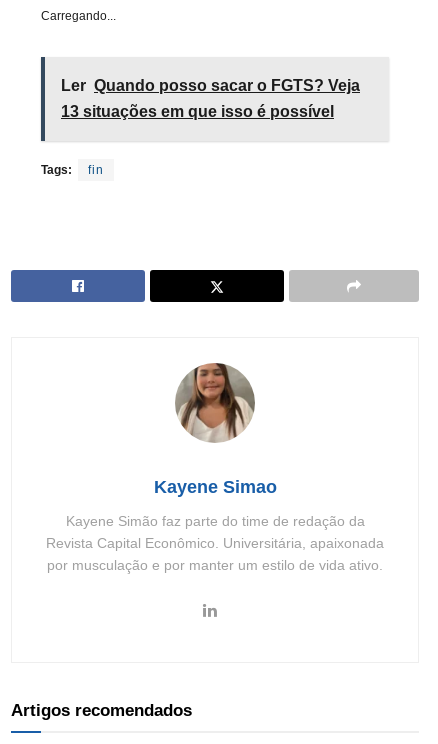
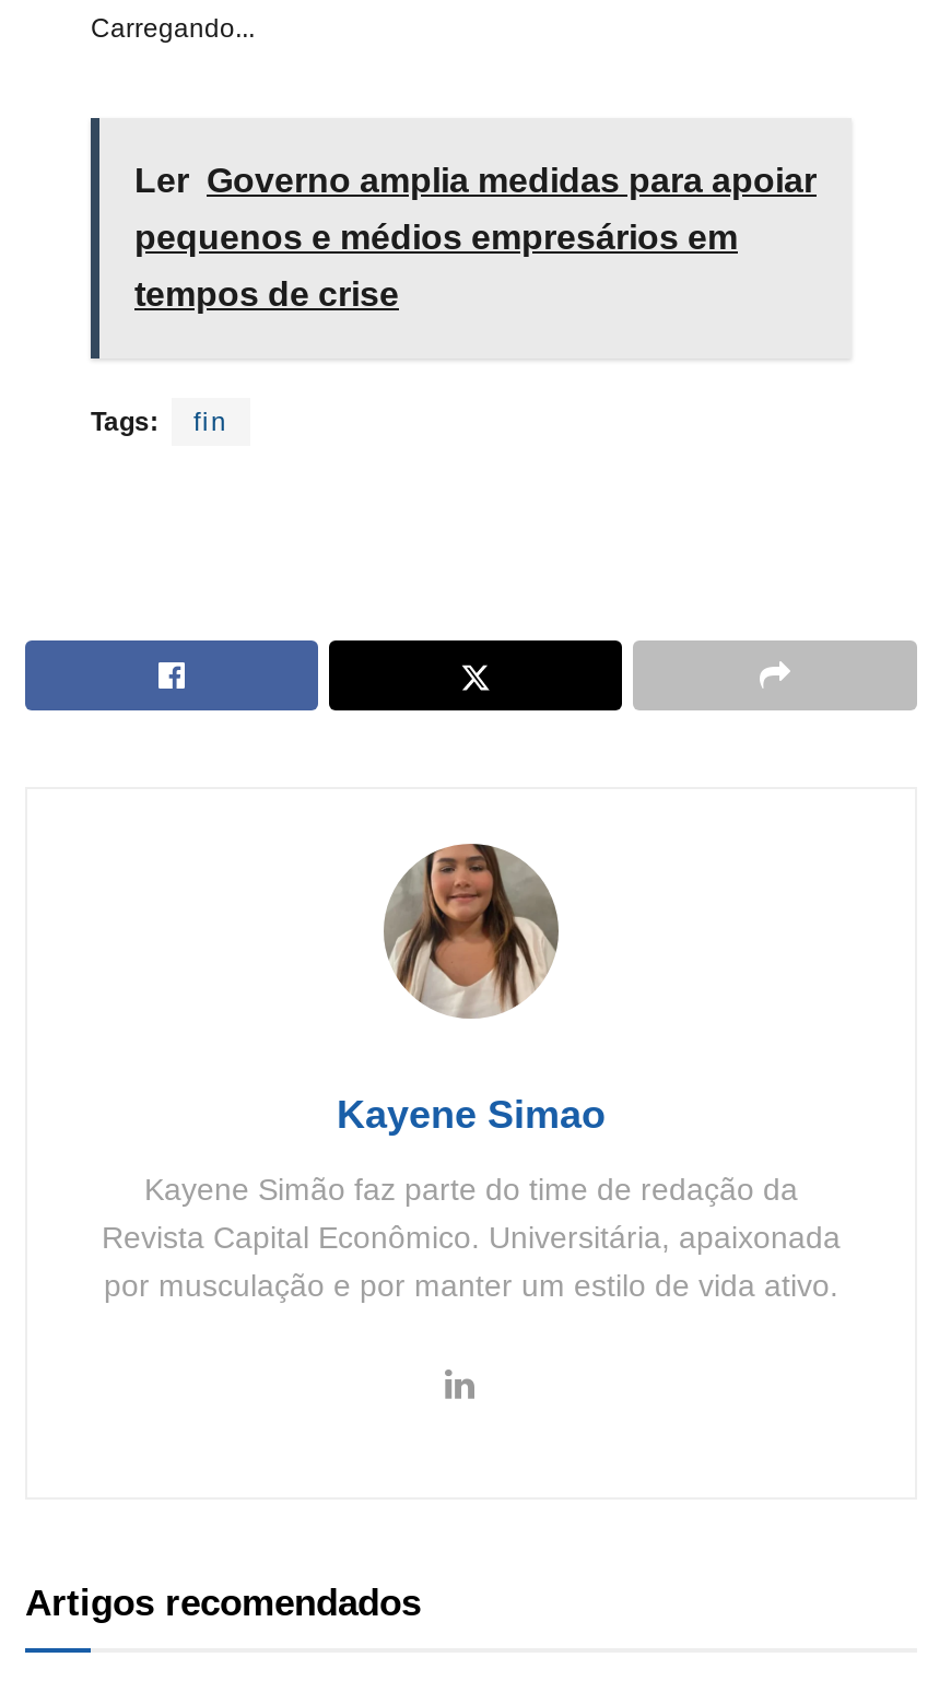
[61,77,360,120] Ler Quando posso sacar o FGTS? Veja | 13 situações em que isso é possível -> [134,161,817,312] Ler Governo amplia medidas para apoiar | pequenos e médios empresários em | tempos de crise

